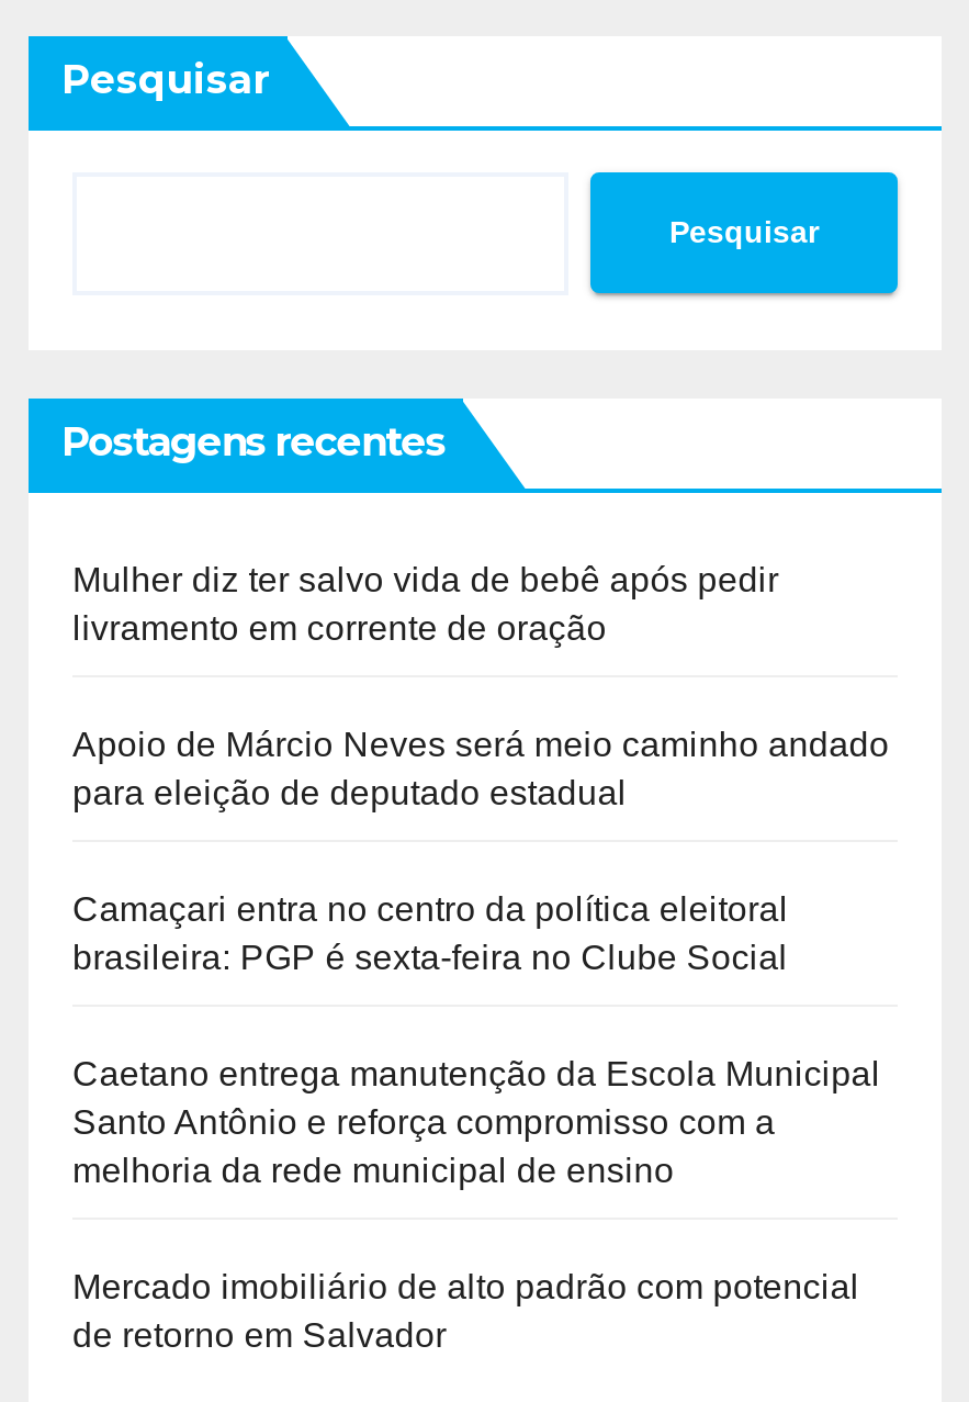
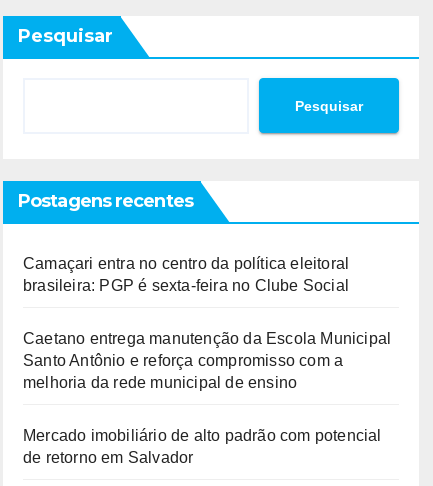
[72,560,889,810] Mulher diz ter salvo vida de bebê após pedir | livramento em corrente de oração | Apoio de Márcio Neves será meio caminho andado | para eleição de deputado estadual -> none

